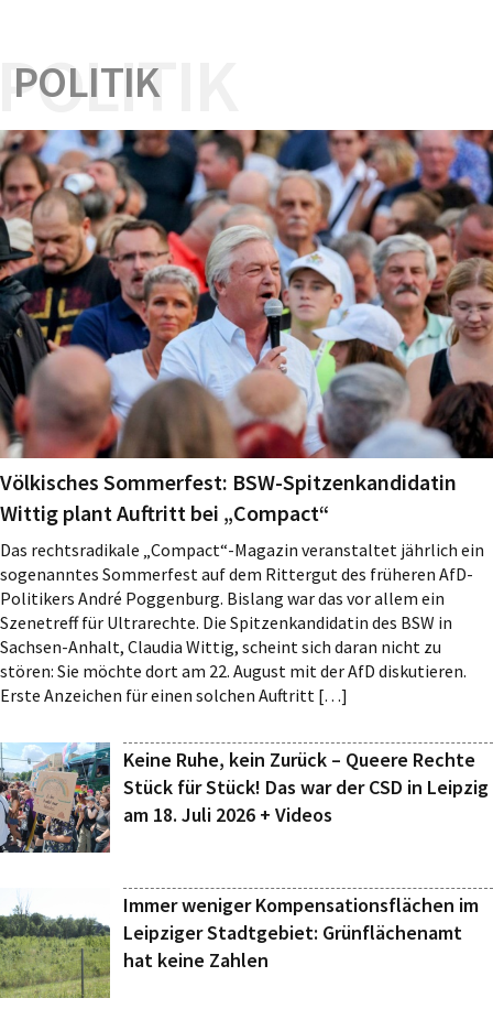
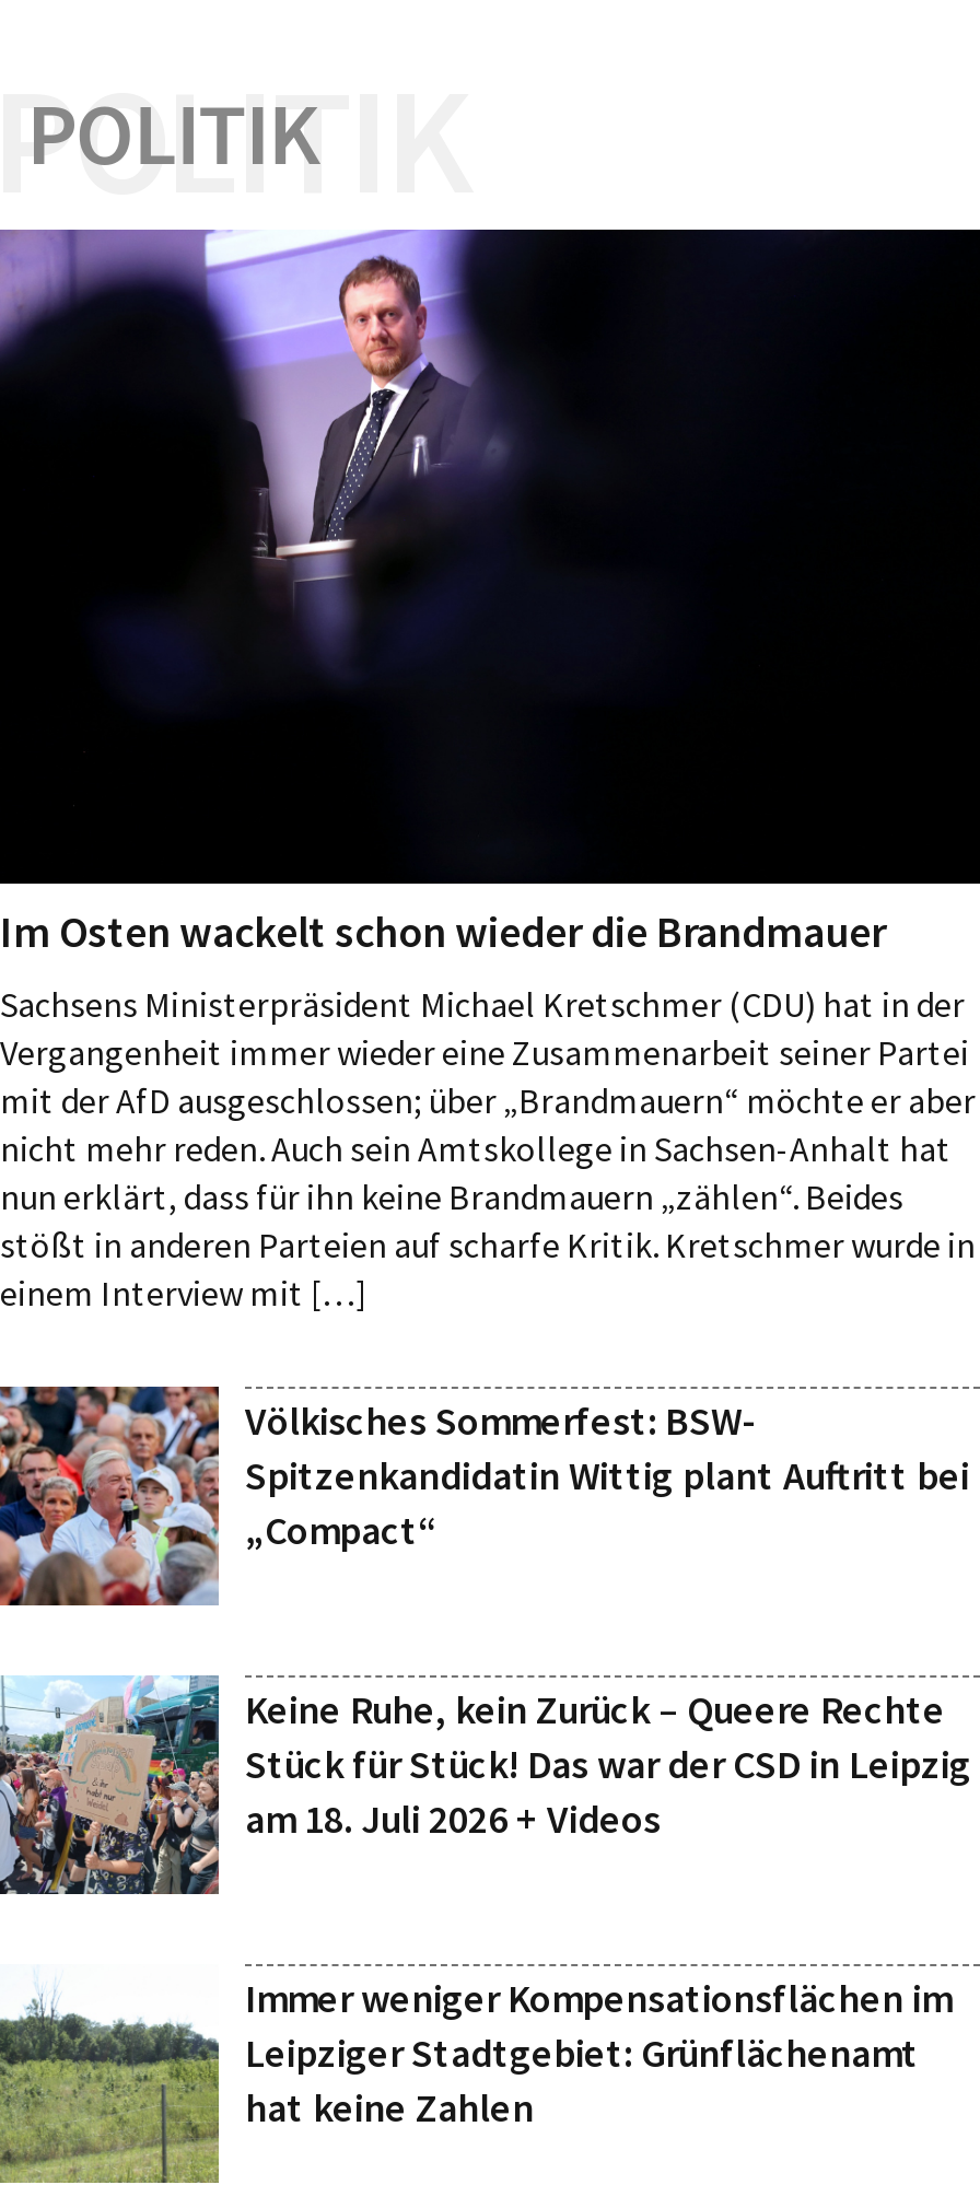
[3,129,490,386] [image] -> [7,226,973,885] [image]
[0,468,484,706] Völkisches Sommerfest: BSW-Spitzenkandidatin | Wittig plant Auftritt bei „Compact“ | Das rechtsradikale „Compact“-Magazin veranstaltet jährlich ein | sogenanntes Sommerfest auf dem Rittergut des früheren AfD- | Politikers André Poggenburg. Bislang war das vor allem ein | Szenetreff für Ultrarechte. Die Spitzenkandidatin des BSW in | Sachsen-Anhalt, Claudia Wittig, scheint sich daran nicht zu | stören: Sie möchte dort am 22. August mit der AfD diskutieren. | Erste Anzeichen für einen solchen Auftritt […] -> [0,903,976,1554] Im Osten wackelt schon wieder die Brandmauer | Sachsens Ministerpräsident Michael Kretschmer (CDU) hat in der | Vergangenheit immer wieder eine Zusammenarbeit seiner Partei | mit der AfD ausgeschlossen; über „Brandmauern“ möchte er aber | nicht mehr reden. Auch sein Amtskollege in Sachsen-Anhalt hat | nun erklärt, dass für ihn keine Brandmauern „zählen“. Beides | stößt in anderen Parteien auf scharfe Kritik. Kretschmer wurde in | einem Interview mit […] | Völkisches Sommerfest: BSW- | Spitzenkandidatin Wittig plant Auftritt bei | „Compact“

